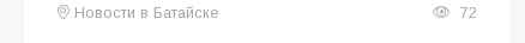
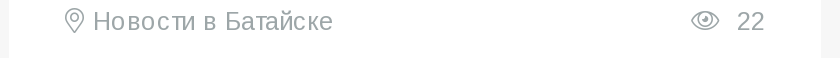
[455,5,477,21] 72 -> [729,8,765,36] 22

